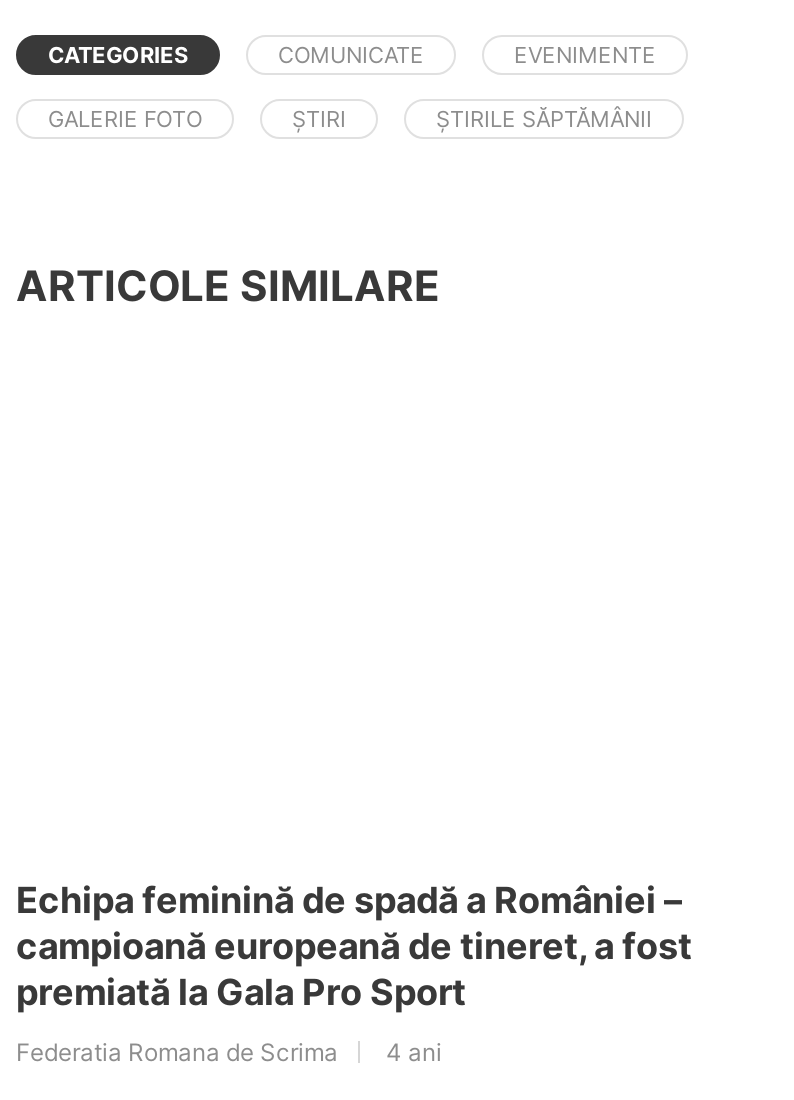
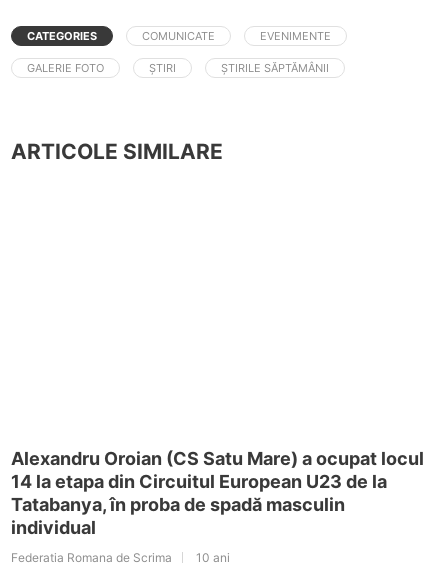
[16,879,692,1013] Echipa feminină de spadă a României – | campioană europeană de tineret, a fost | premiată la Gala Pro Sport -> [11,448,424,538] Alexandru Oroian (CS Satu Mare) a ocupat locul | 14 la etapa din Circuitul European U23 de la | Tatabanya, în proba de spadă masculin | individual
[16,1037,442,1067] Federatia Romana de Scrima 4 ani -> [11,550,230,565] Federatia Romana de Scrima 10 ani

